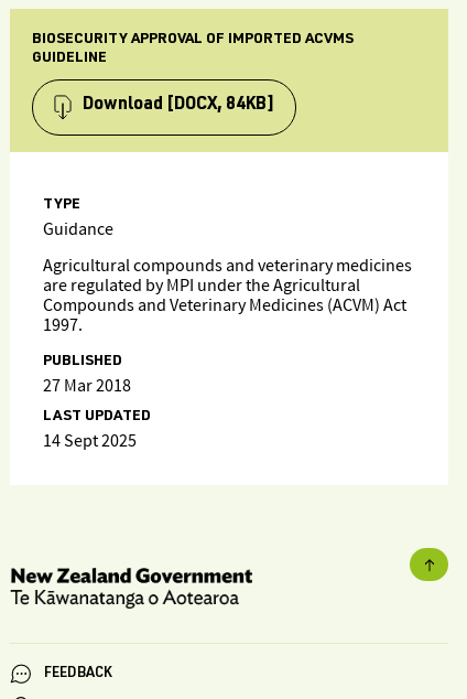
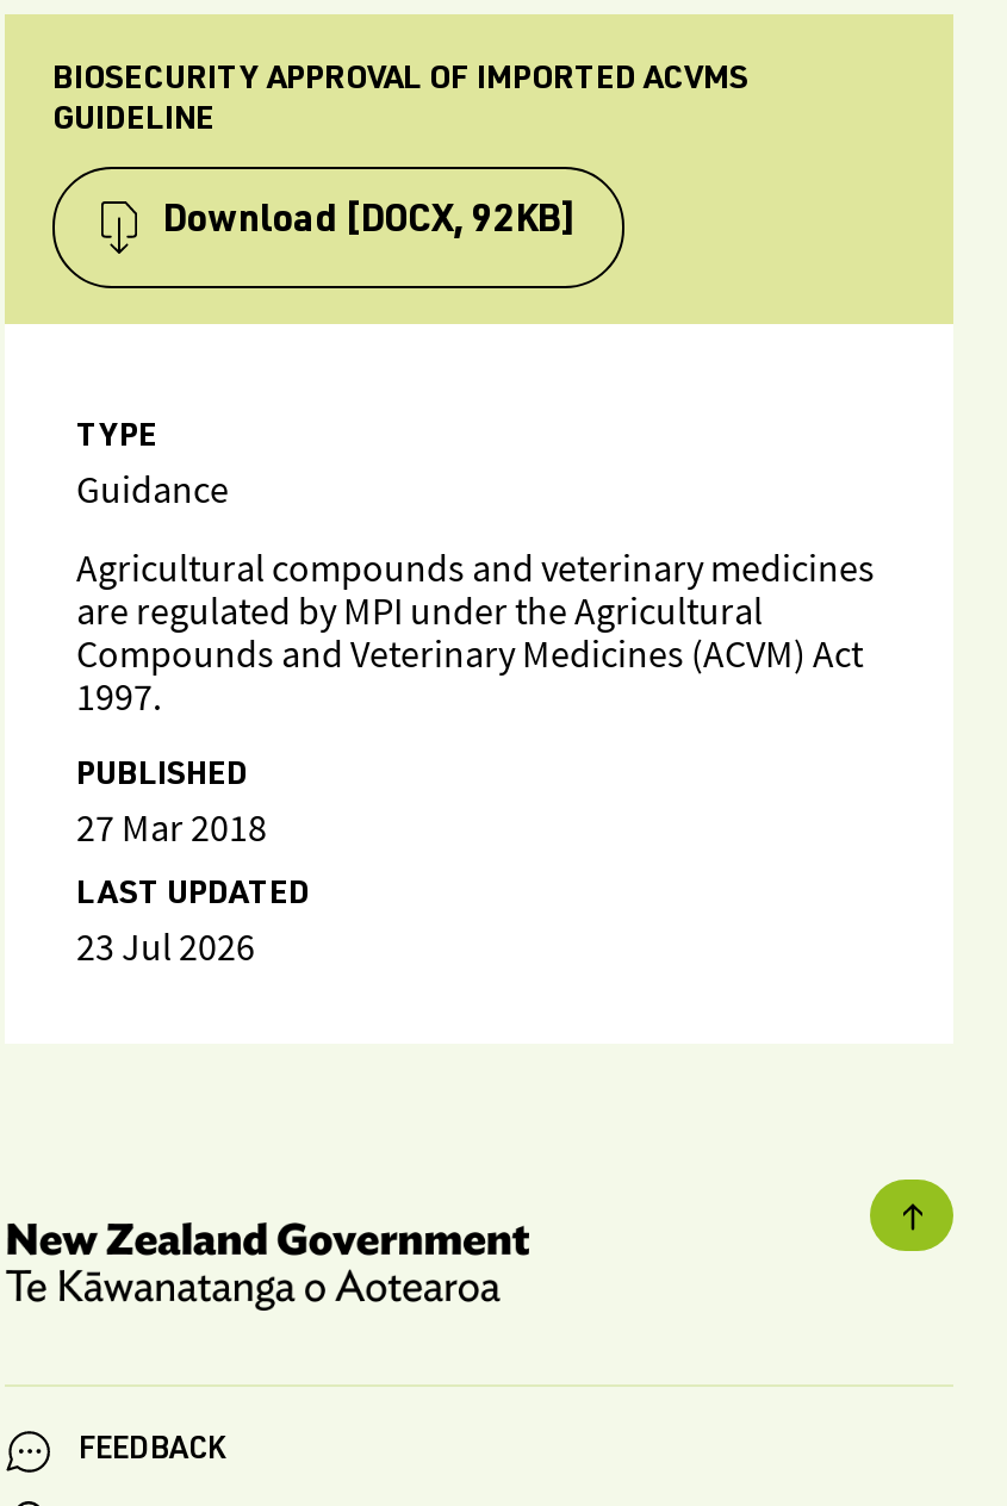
[83,97,275,115] Download [DOCX, 84KB] -> [162,205,579,243] Download [DOCX, 92KB]
[43,430,137,453] 14 Sept 2025 -> [76,925,255,975] 23 Jul 2026

